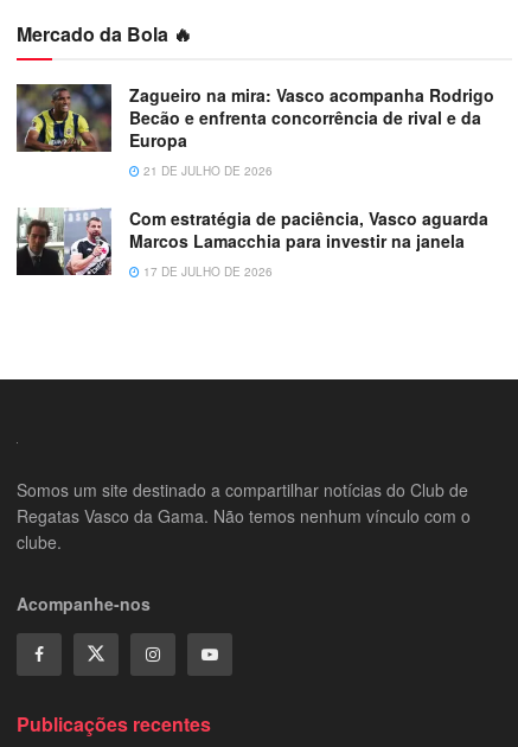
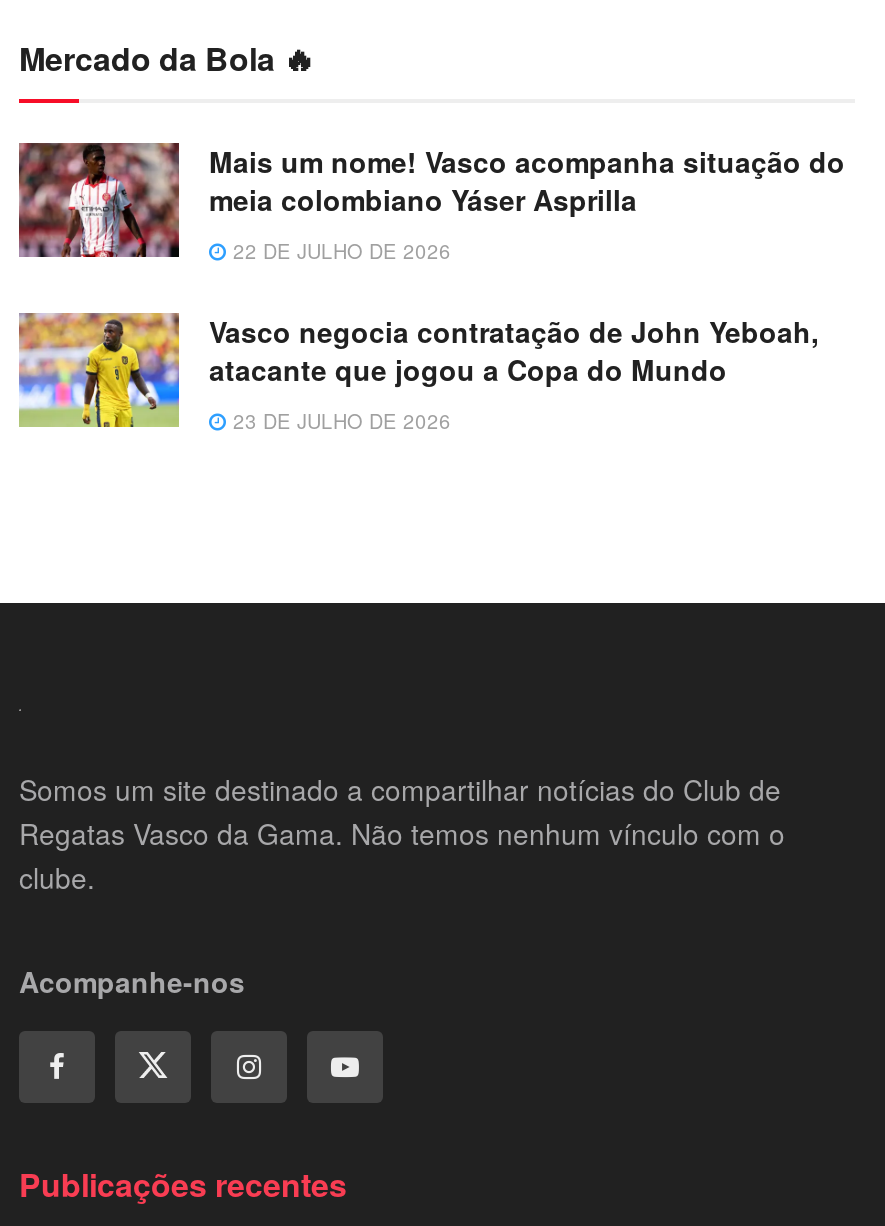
[17,83,494,179] [image] | Zagueiro na mira: Vasco acompanha Rodrigo | Becão e enfrenta concorrência de rival e da | Europa | 21 DE JULHO DE 2026 -> [19,141,845,265] [image] | Mais um nome! Vasco acompanha situação do | meia colombiano Yáser Asprilla | 22 DE JULHO DE 2026
[15,206,488,280] [image] | Com estratégia de paciência, Vasco aguarda | Marcos Lamacchia para investir na janela | 17 DE JULHO DE 2026 -> [17,311,819,435] [image] | Vasco negocia contratação de John Yeboah, | atacante que jogou a Copa do Mundo | 23 DE JULHO DE 2026

